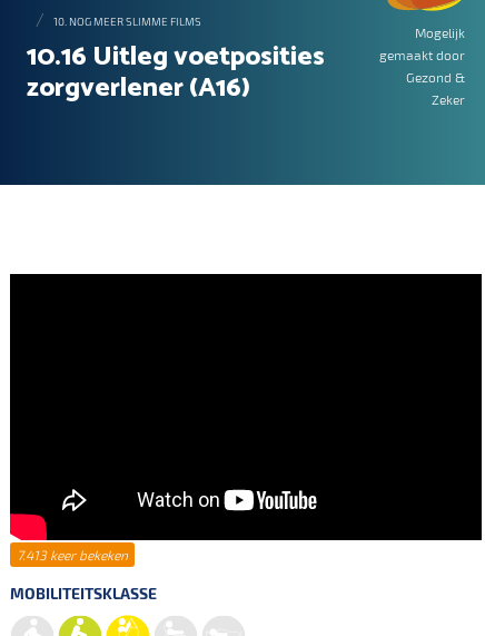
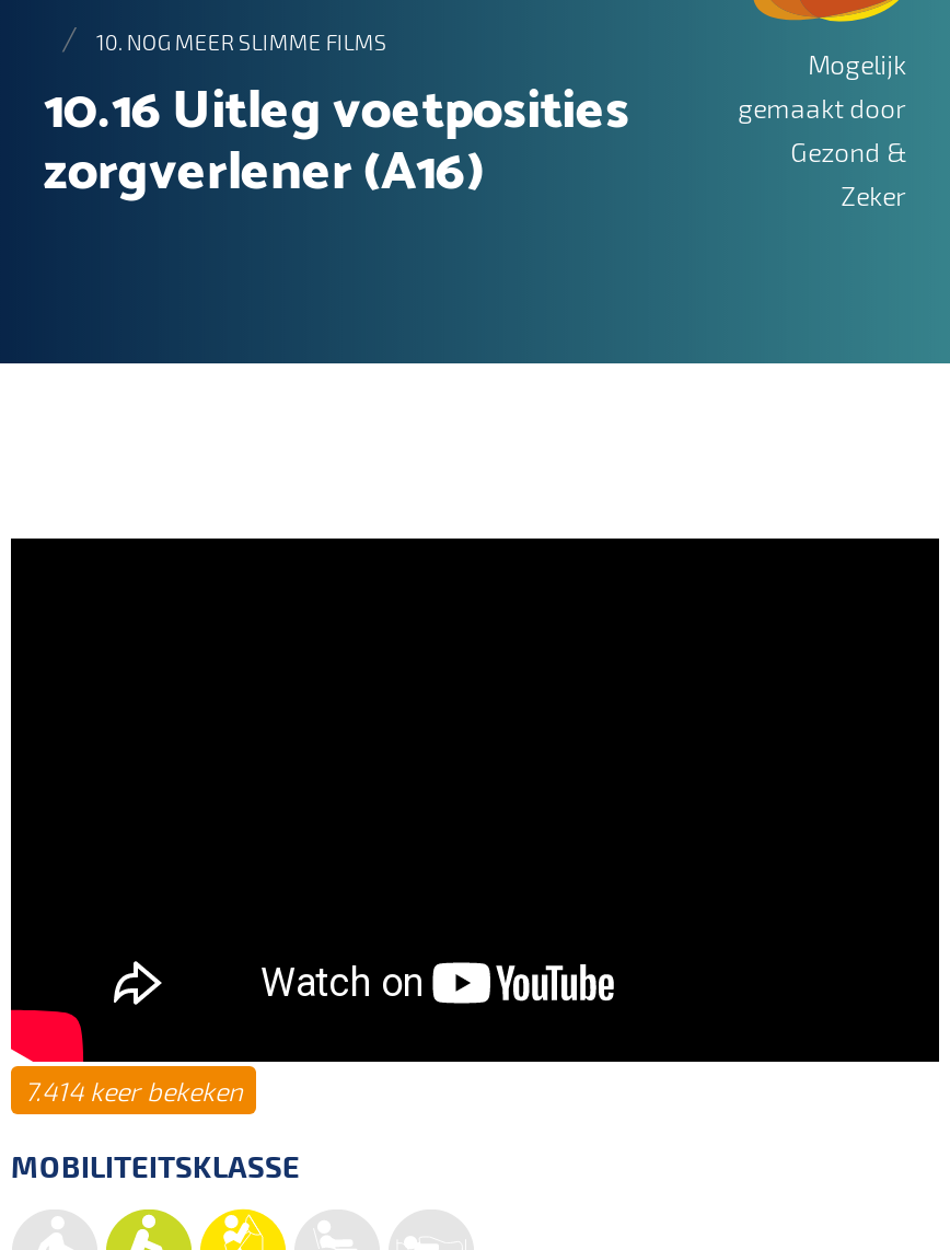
[17,546,128,562] 7.413 keer bekeken -> [24,1074,243,1104] 7.414 keer bekeken

